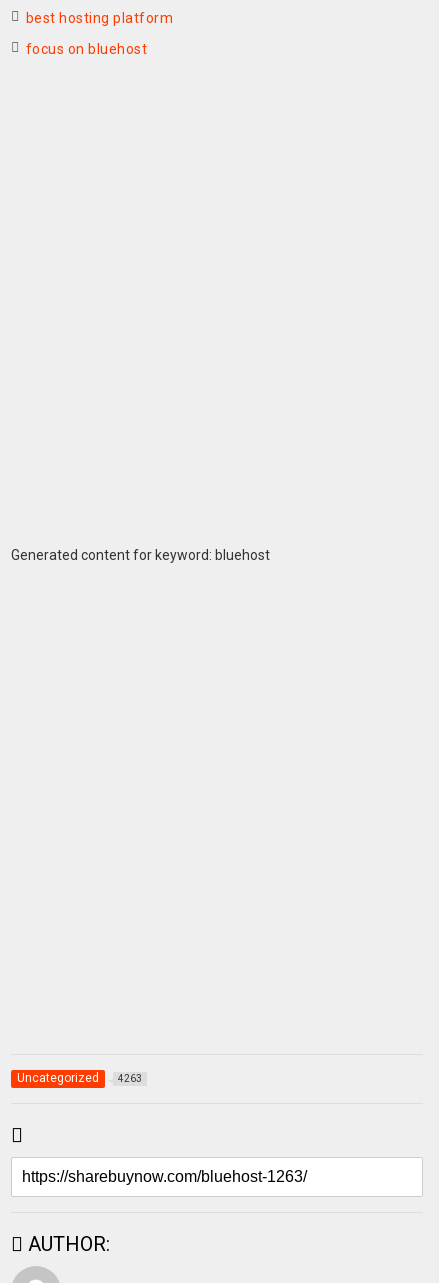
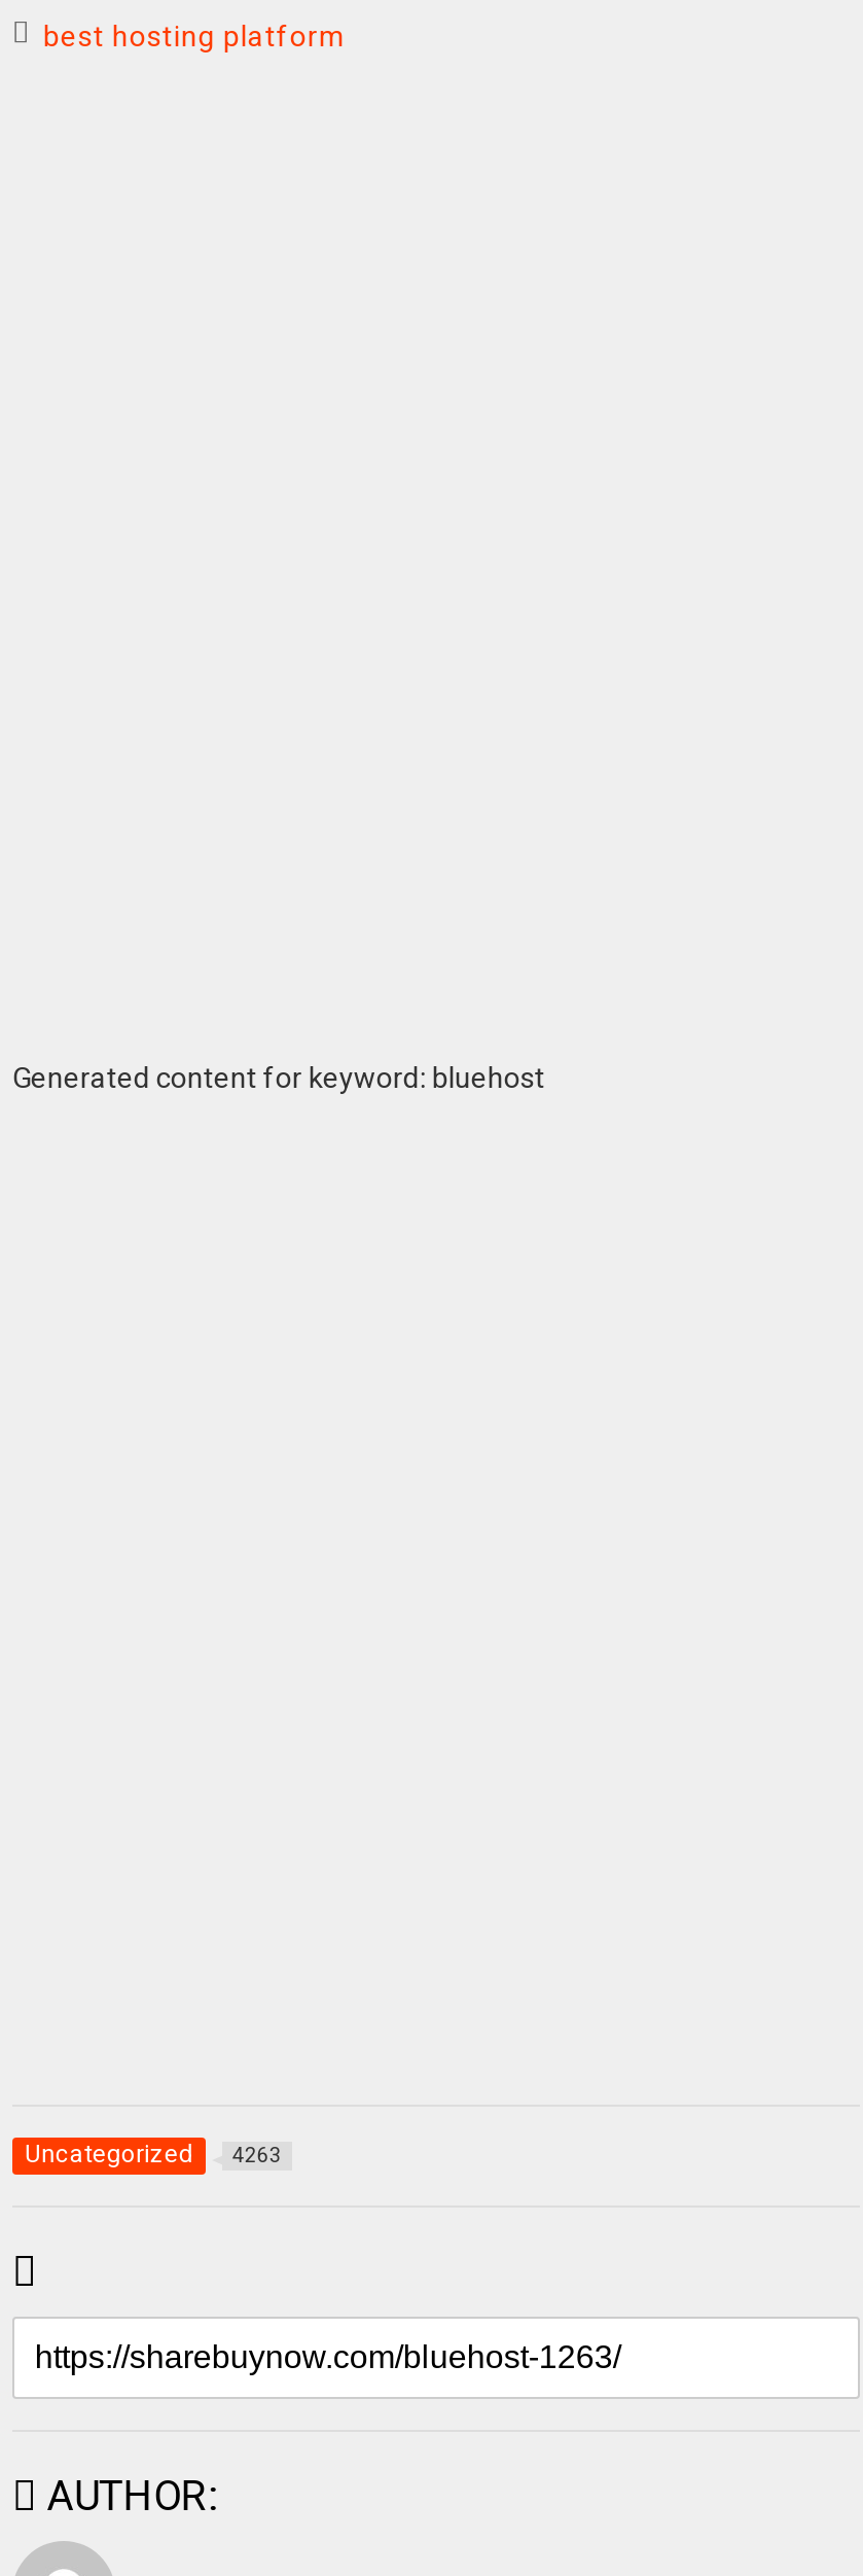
[26,41,147,57] focus on bluehost -> none

